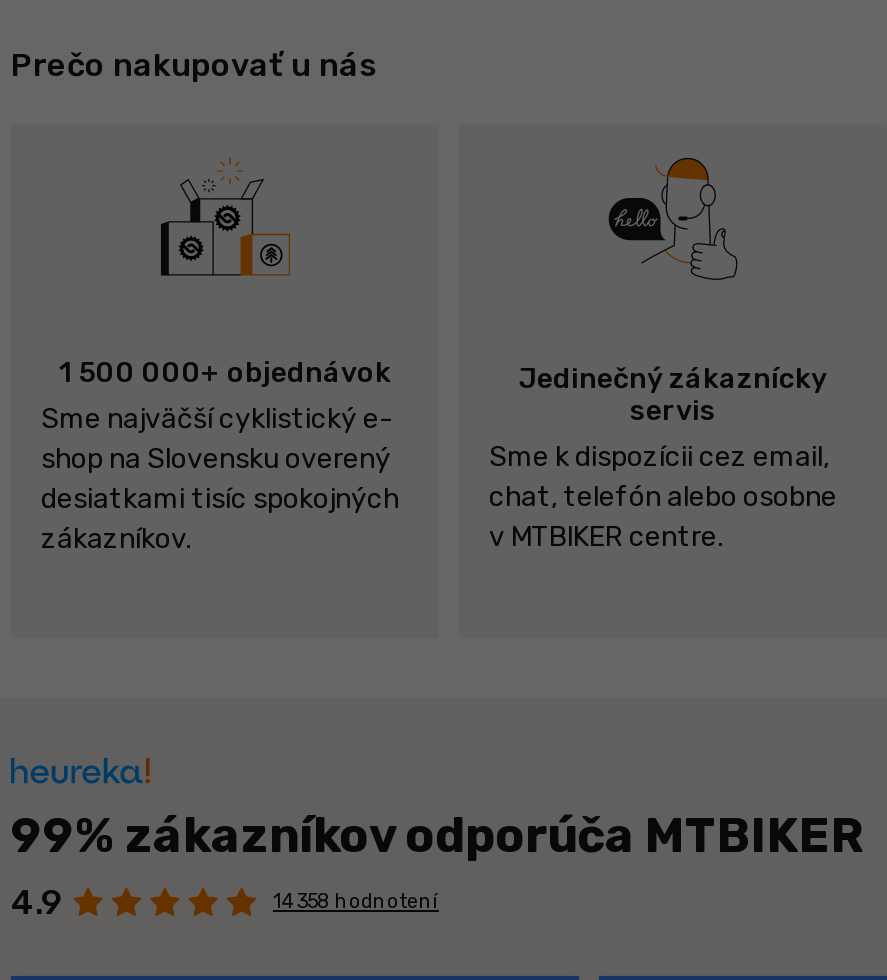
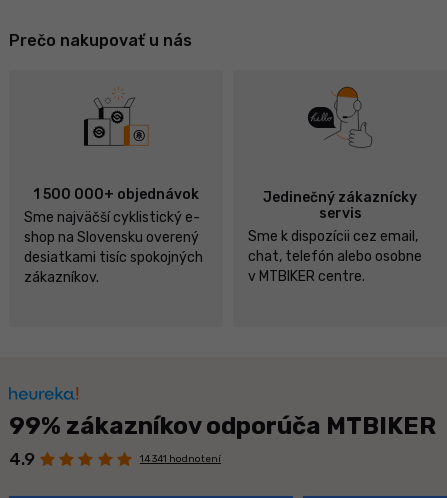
[273,890,439,914] 14 358 hodnotení -> [140,453,221,465] 14 341 hodnotení

